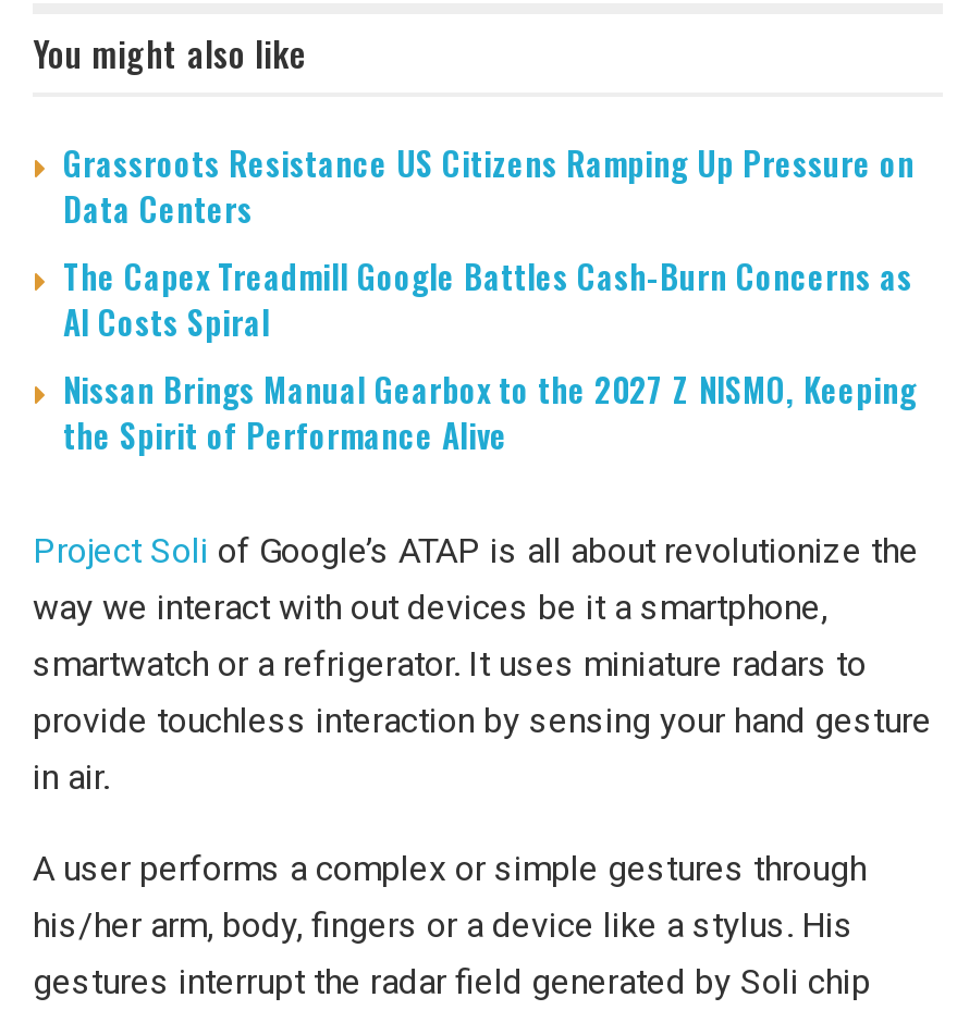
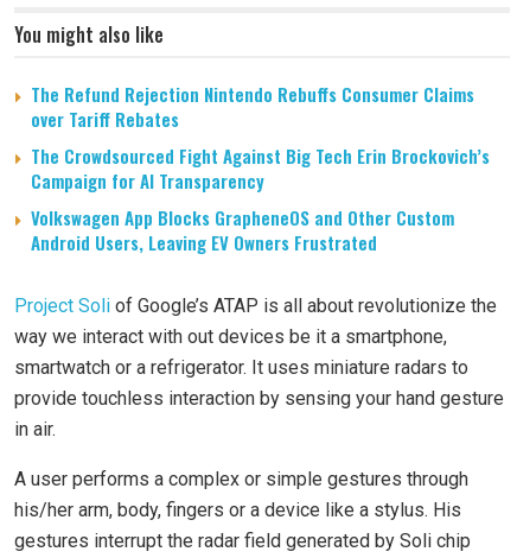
[63,137,917,457] Grassroots Resistance US Citizens Ramping Up Pressure on | Data Centers | The Capex Treadmill Google Battles Cash-Burn Concerns as | AI Costs Spiral | Nissan Brings Manual Gearbox to the 2027 Z NISMO, Keeping | the Spirit of Performance Alive -> [31,80,490,255] The Refund Rejection Nintendo Rebuffs Consumer Claims | over Tariff Rebates | The Crowdsourced Fight Against Big Tech Erin Brockovich’s | Campaign for AI Transparency | Volkswagen App Blocks GrapheneOS and Other Custom | Android Users, Leaving EV Owners Frustrated

